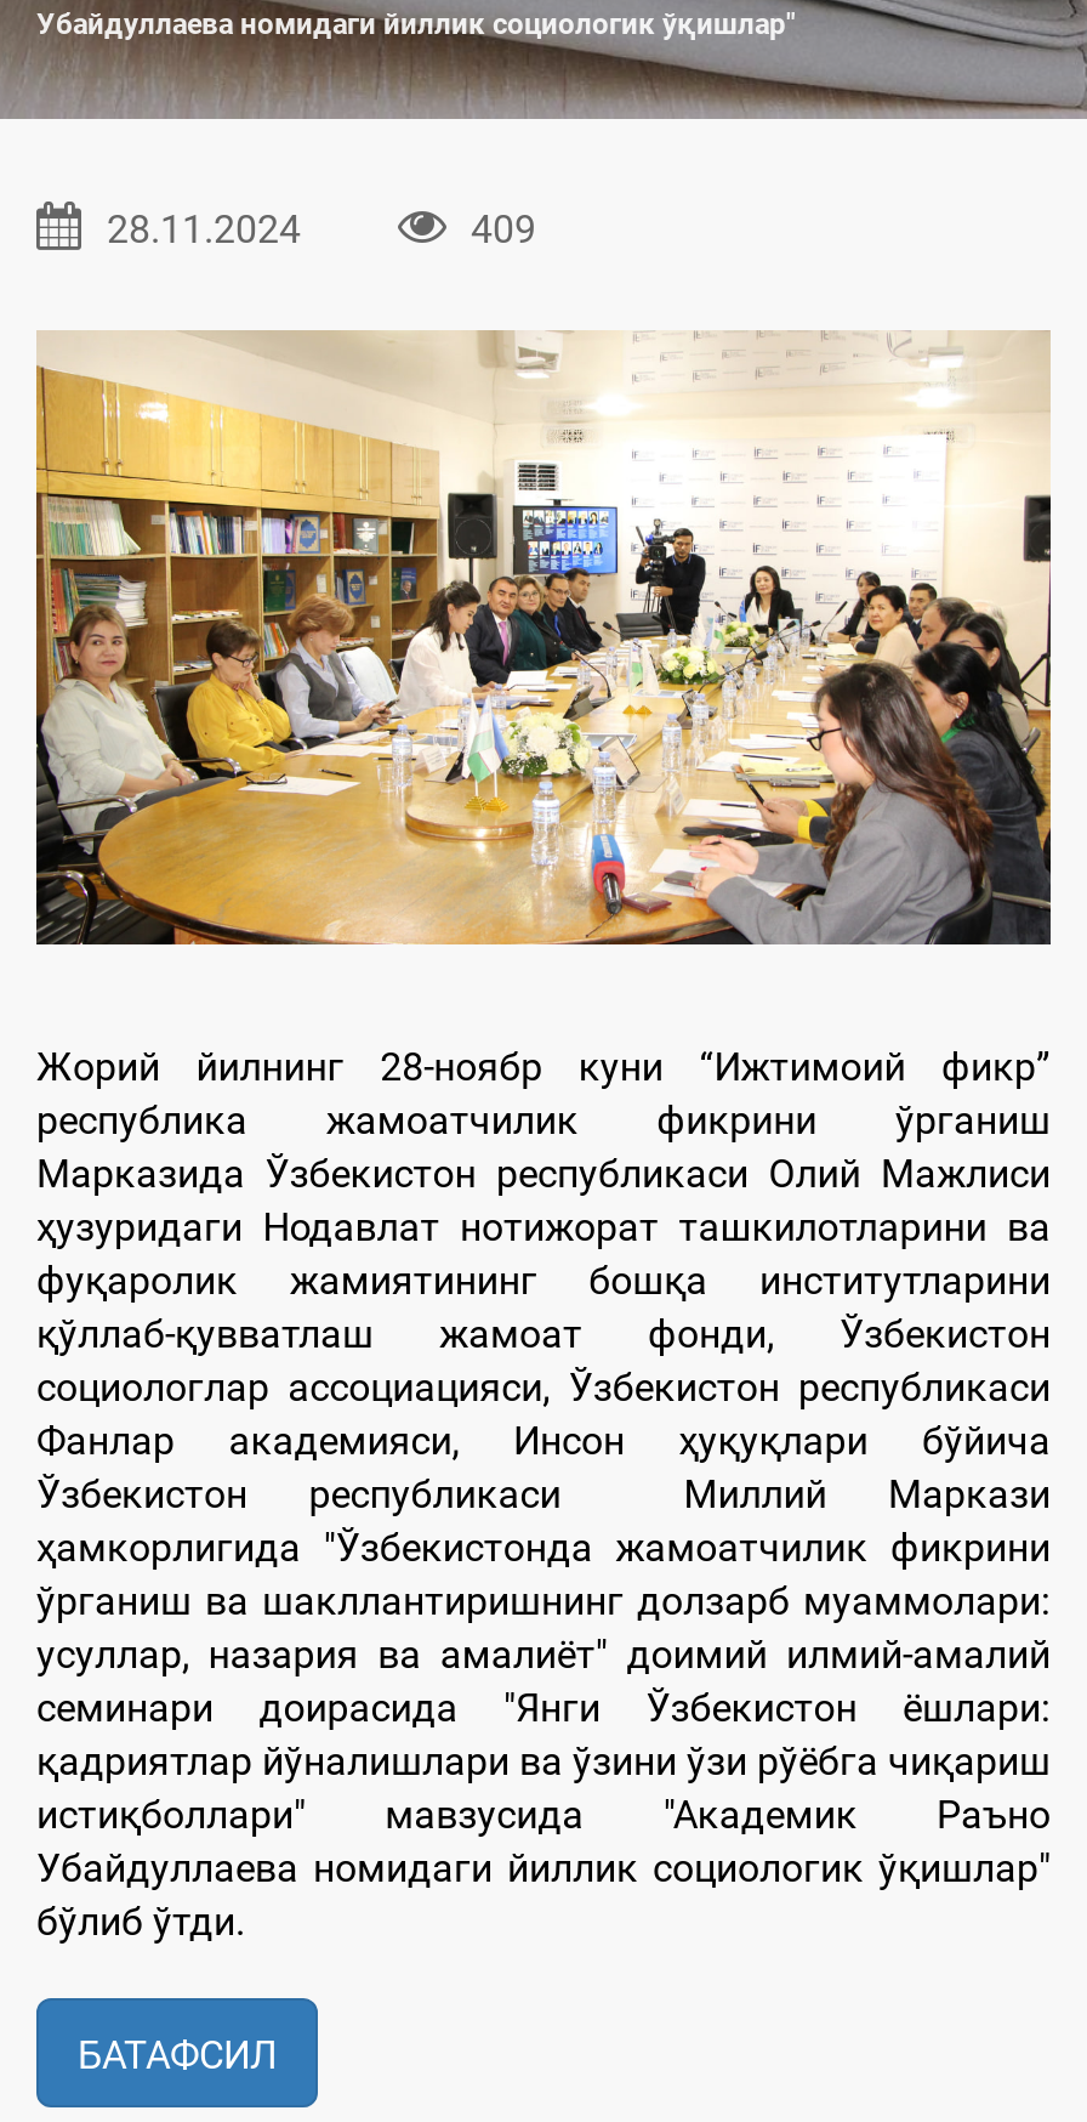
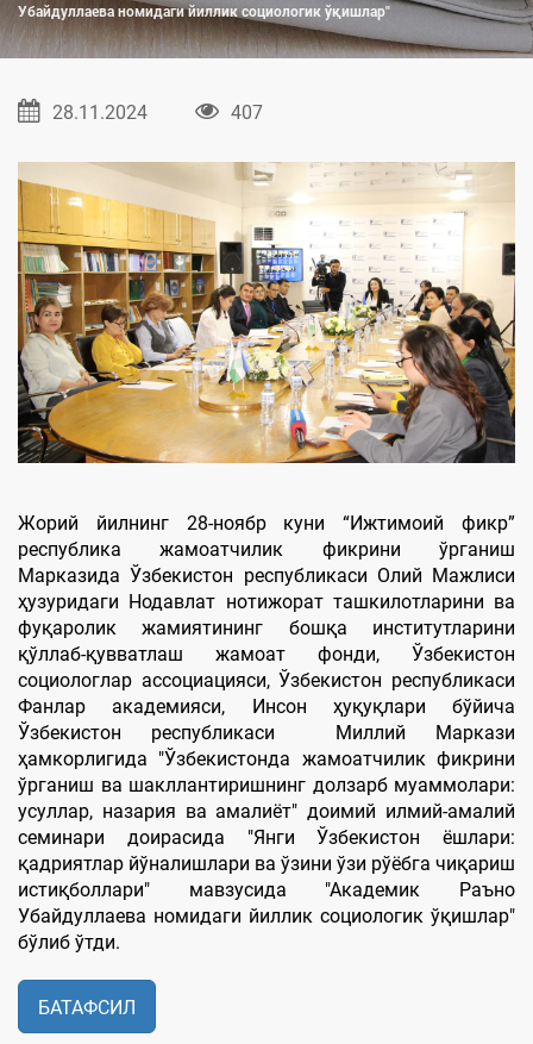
[471,206,536,253] 409 -> [231,101,263,124] 407

